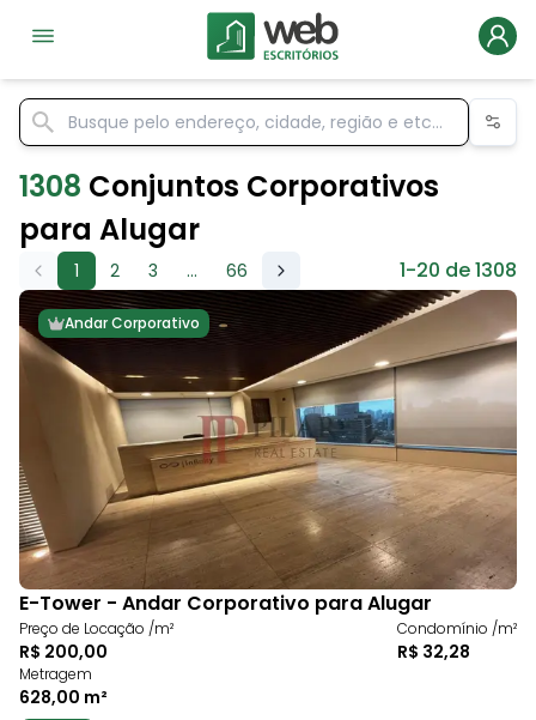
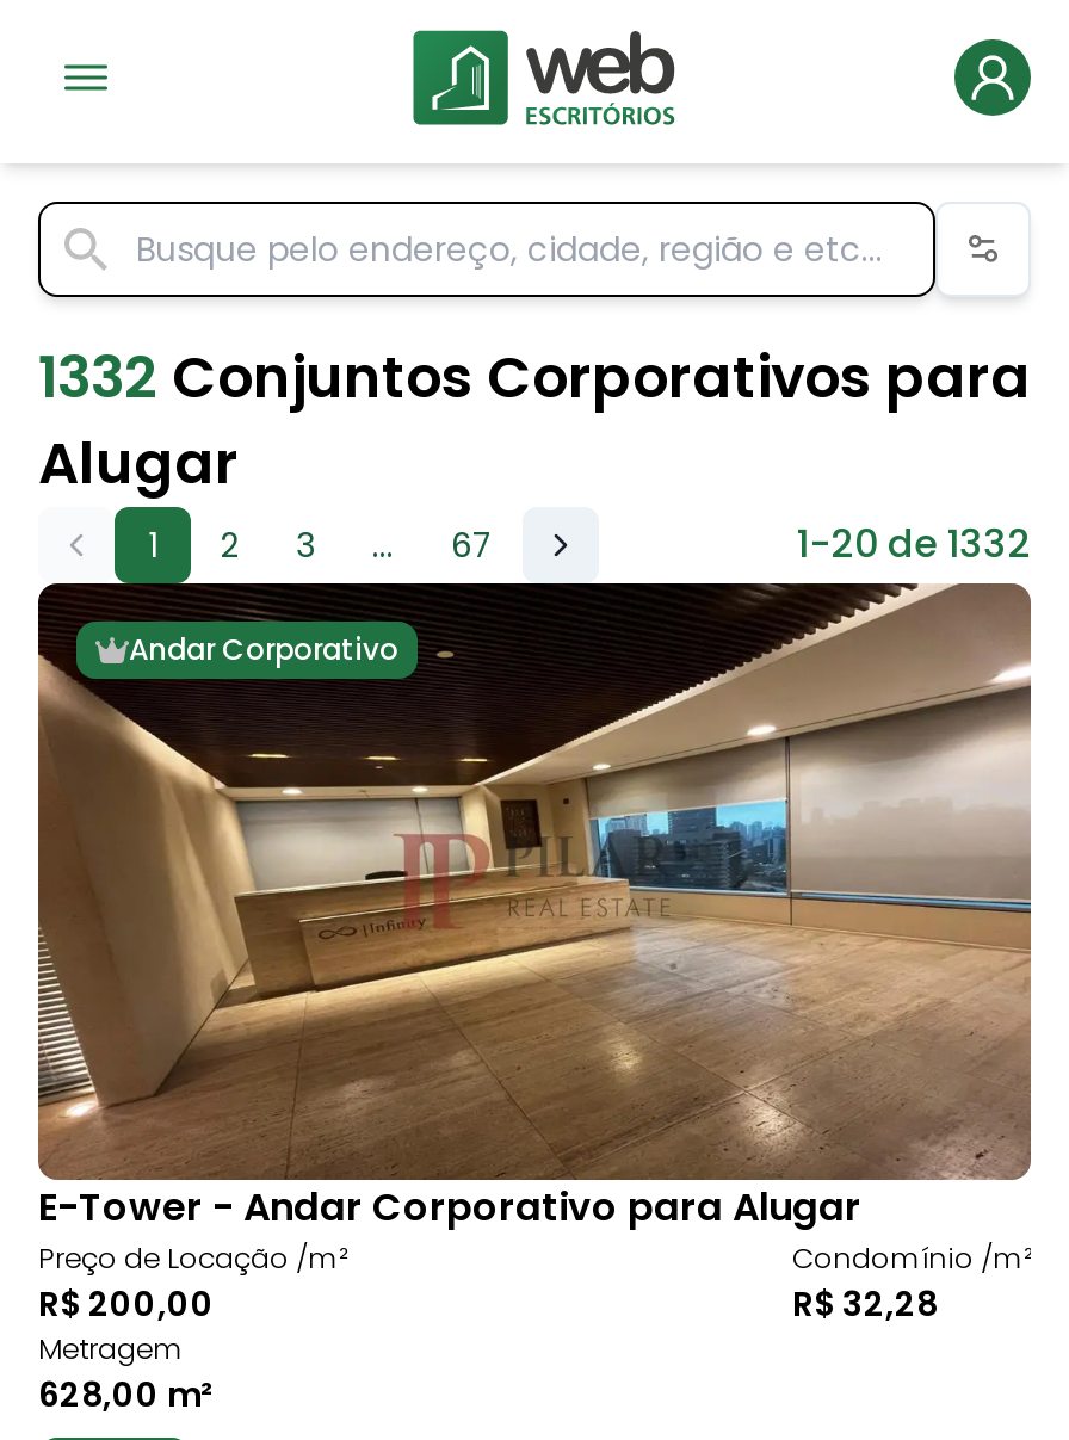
[19,167,439,249] 1308 Conjuntos Corporativos | para Alugar -> [38,338,1031,502] 1332 Conjuntos Corporativos para | Alugar
[226,259,248,283] 66 -> [451,521,494,569] 67
[400,256,517,284] 1-20 de 1308 -> [797,517,1031,571] 1-20 de 1332

